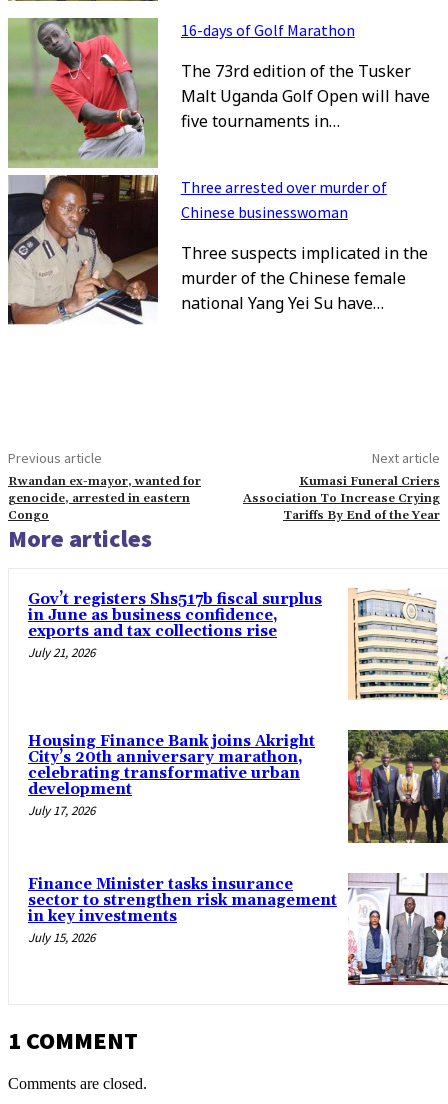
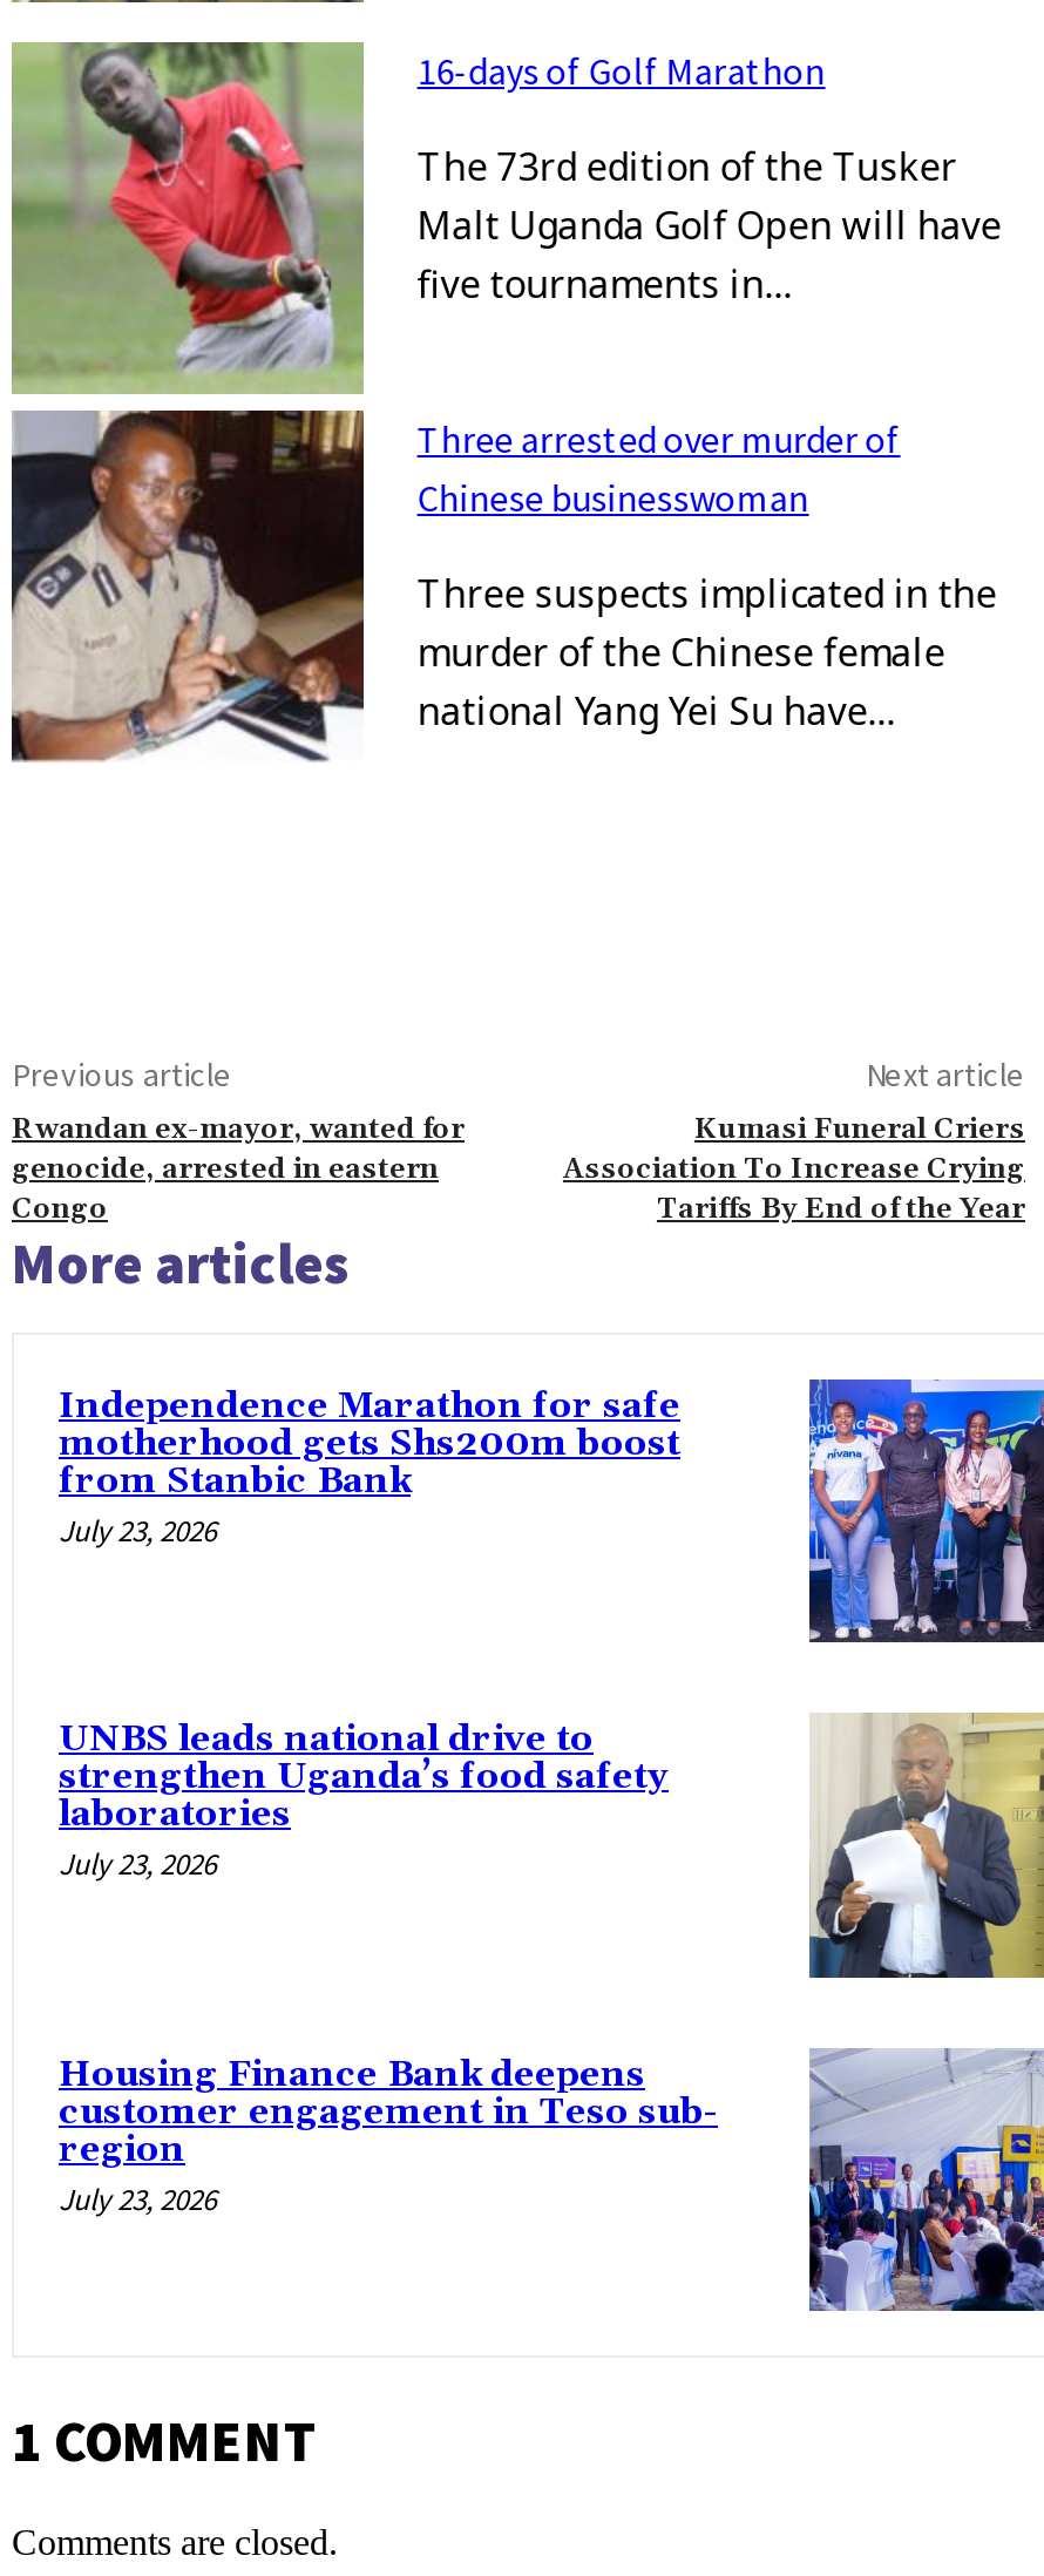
[28,590,322,661] Gov’t registers Shs517b fiscal surplus | in June as business confidence, | exports and tax collections rise | July 21, 2026 -> [59,1384,680,1551] Independence Marathon for safe | motherhood gets Shs200m boost | from Stanbic Bank | July 23, 2026
[348,588,445,700] [image] -> [807,1377,1037,1645] [image]
[28,732,315,819] Housing Finance Bank joins Akright | City’s 20th anniversary marathon, | celebrating transformative urban | development | July 17, 2026 -> [59,1719,669,1885] UNBS leads national drive to | strengthen Uganda’s food safety | laboratories | July 23, 2026
[347,729,445,844] [image] -> [809,1713,1037,1980] [image]
[28,873,445,986] [image] | Finance Minister tasks insurance | sector to strengthen risk management | in key investments | July 15, 2026 -> [59,2046,1037,2313] [image] | Housing Finance Bank deepens | customer engagement in Teso sub- | region | July 23, 2026

